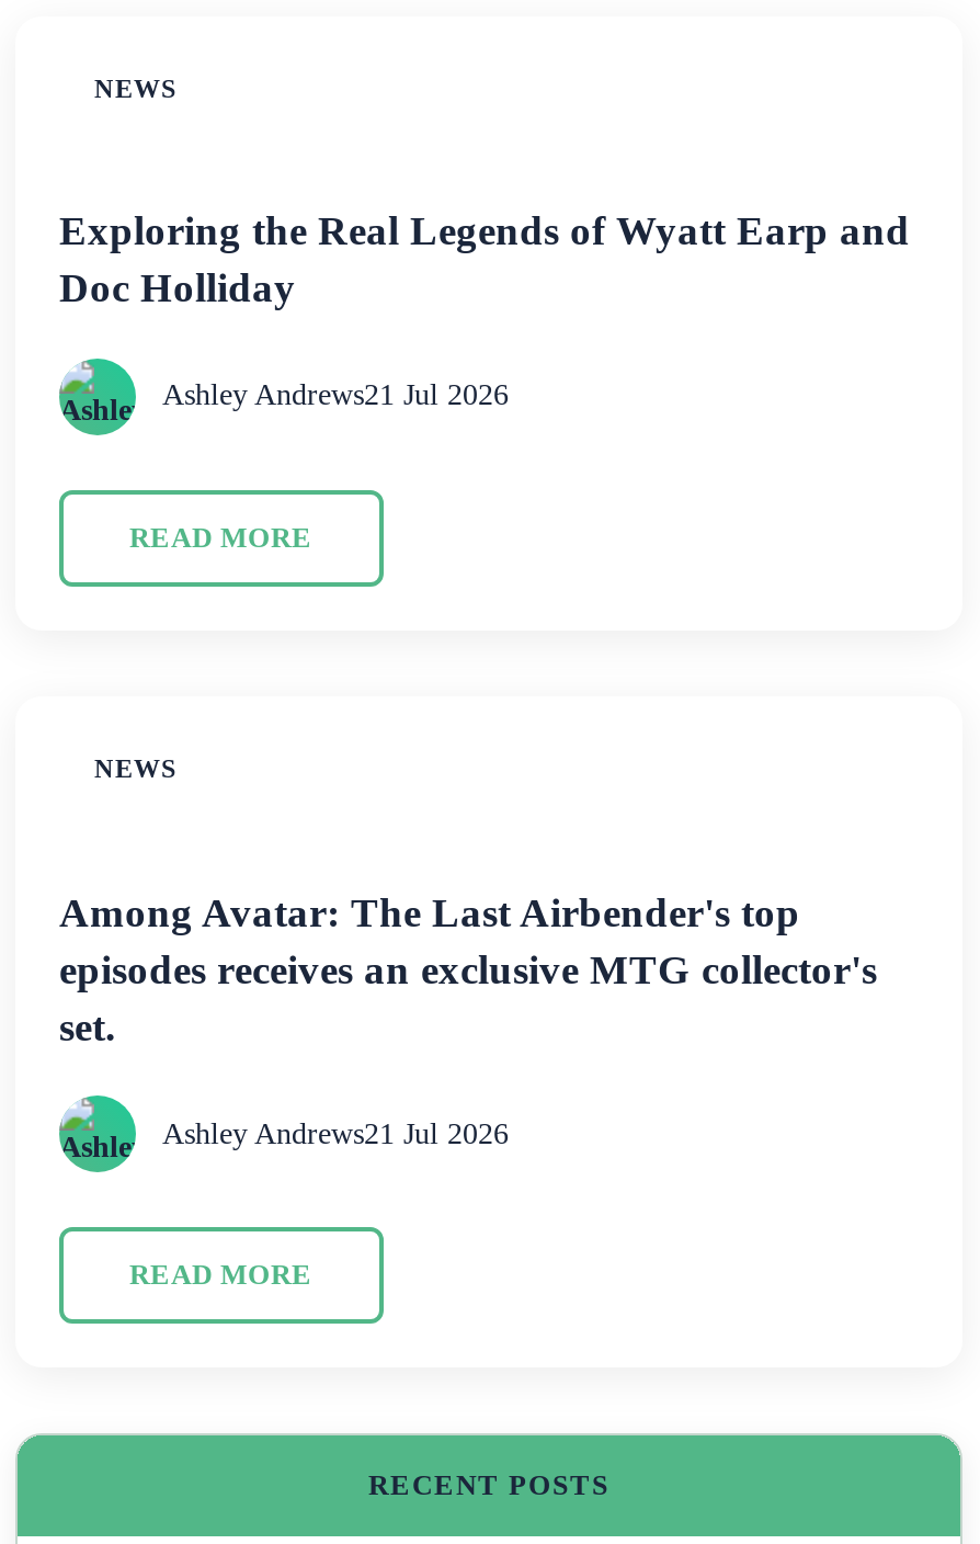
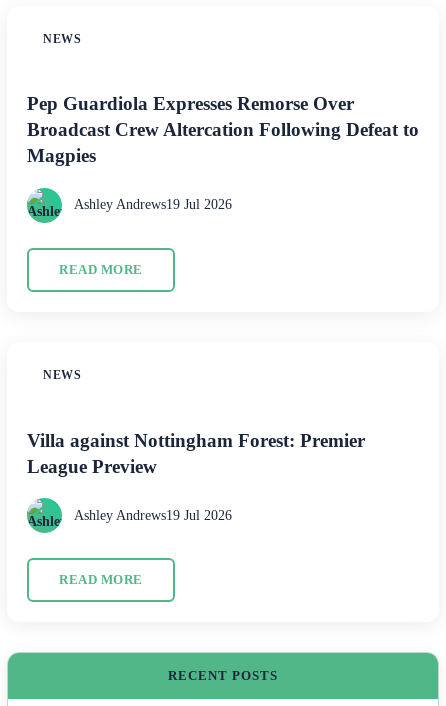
[59,208,910,311] Exploring the Real Legends of Wyatt Earp and | Doc Holliday -> [27,93,419,166] Pep Guardiola Expresses Remorse Over | Broadcast Crew Altercation Following Defeat to | Magpies
moved [57,359,312,784] -> [26,188,142,382]: [image] | READ MORE | NEWS
[162,379,509,412] Ashley Andrews21 Jul 2026 -> [74,197,232,212] Ashley Andrews19 Jul 2026
[59,889,877,1049] Among Avatar: The Last Airbender's top | episodes receives an exclusive MTG collector's | set. -> [27,430,365,477] Villa against Nottingham Forest: Premier | League Preview
[162,1117,509,1150] Ashley Andrews21 Jul 2026 -> [74,508,232,523] Ashley Andrews19 Jul 2026

